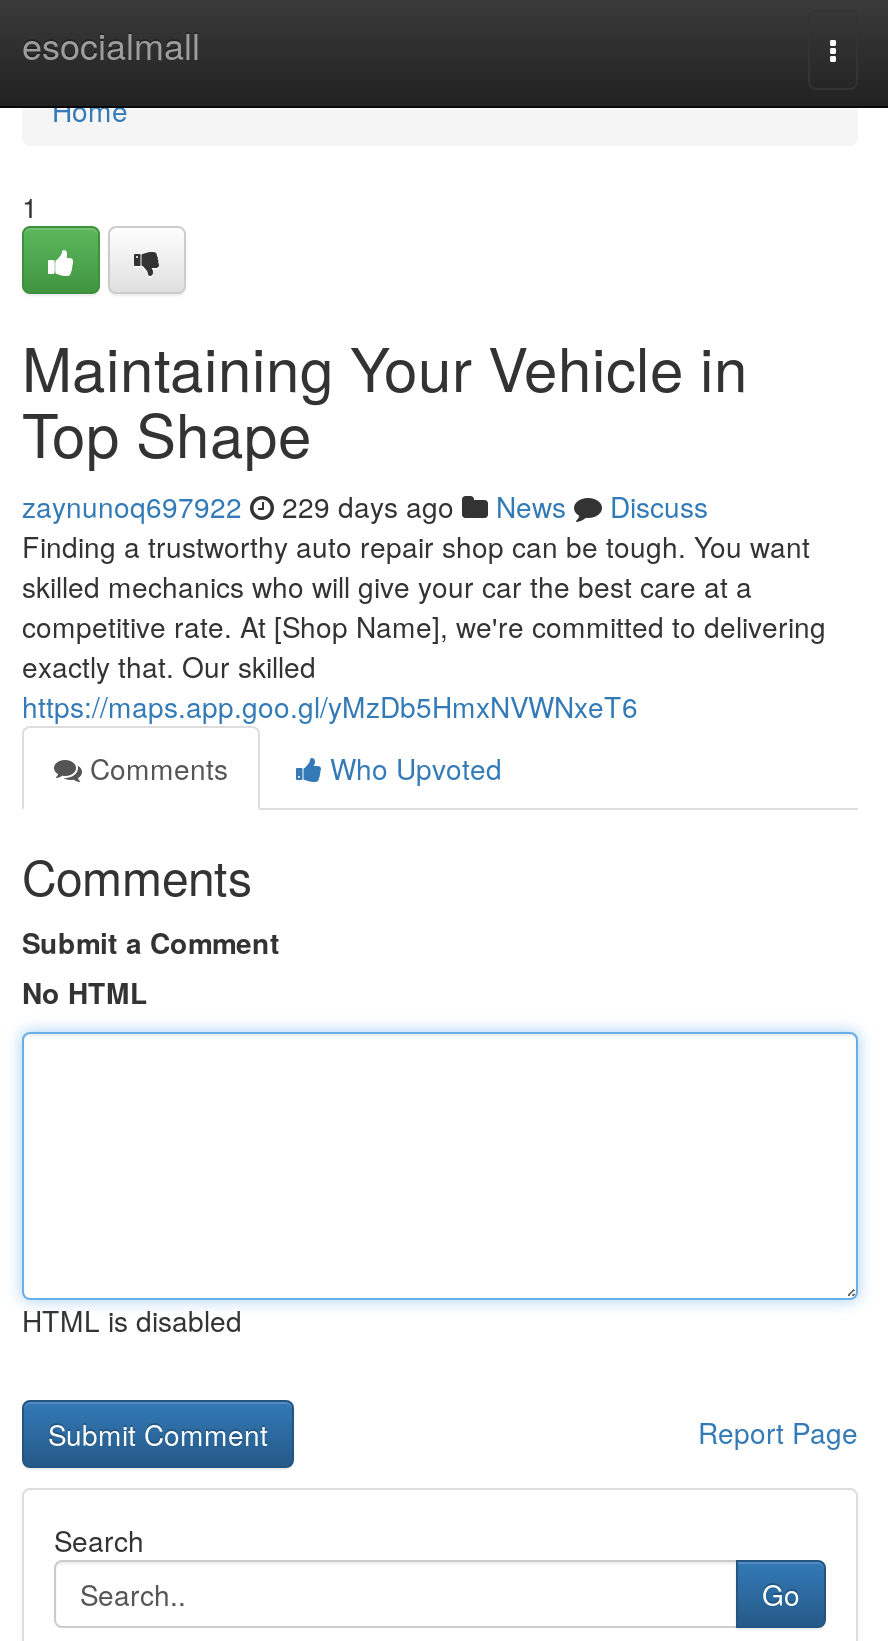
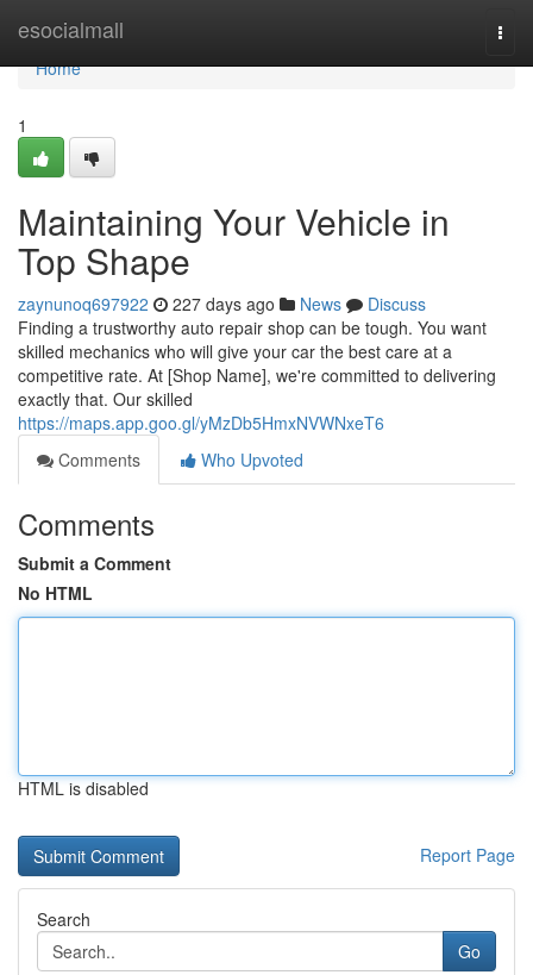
[22,486,708,526] zaynunoq697922 229 days ago News Discuss -> [18,292,426,315] zaynunoq697922 227 days ago News Discuss

